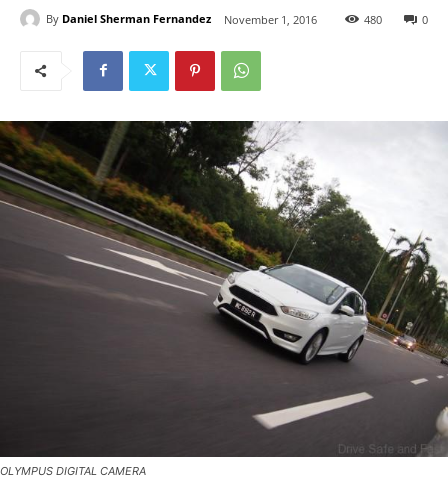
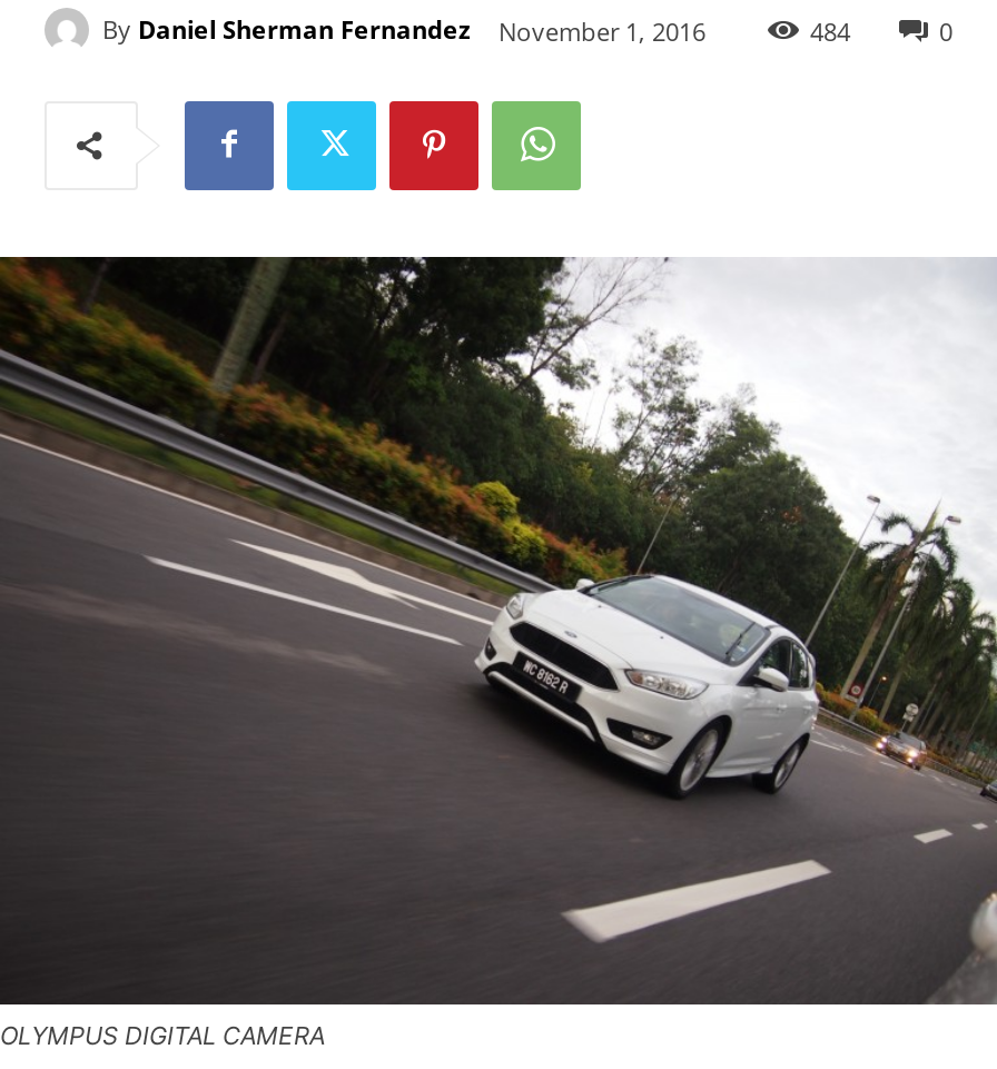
[364,12,382,27] 480 -> [810,14,850,47] 484

